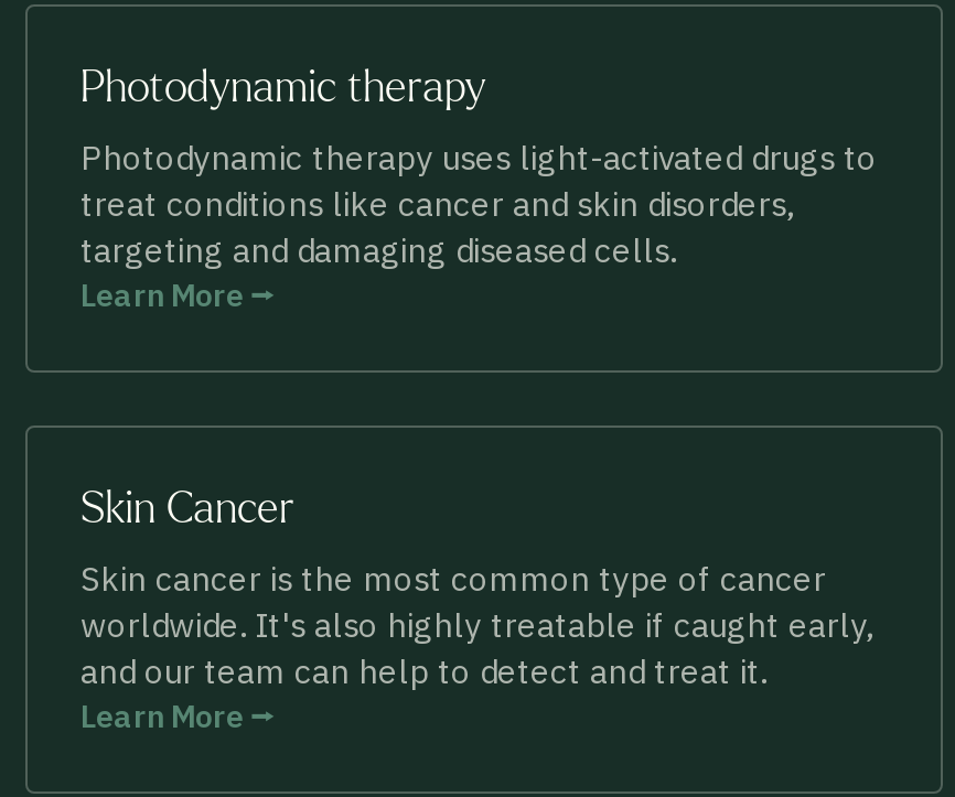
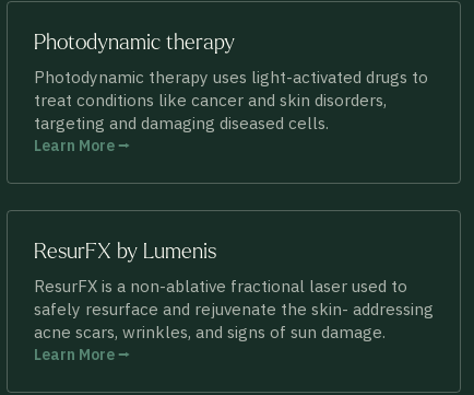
[81,487,294,531] Skin Cancer -> [34,241,216,263] ResurFX by Lumenis
[81,556,872,692] Skin cancer is the most common type of cancer | worldwide. It's also highly treatable if caught early, | and our team can help to detect and treat it. -> [34,275,434,342] ResurFX is a non-ablative fractional laser used to | safely resurface and rejuvenate the skin- addressing | acne scars, wrinkles, and signs of sun damage.

